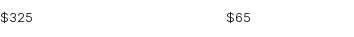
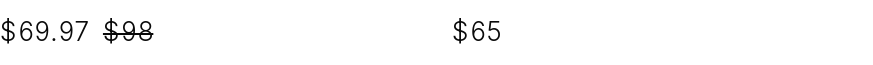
[0,8,33,24] $325 -> [0,15,153,47] $69.97 $98

